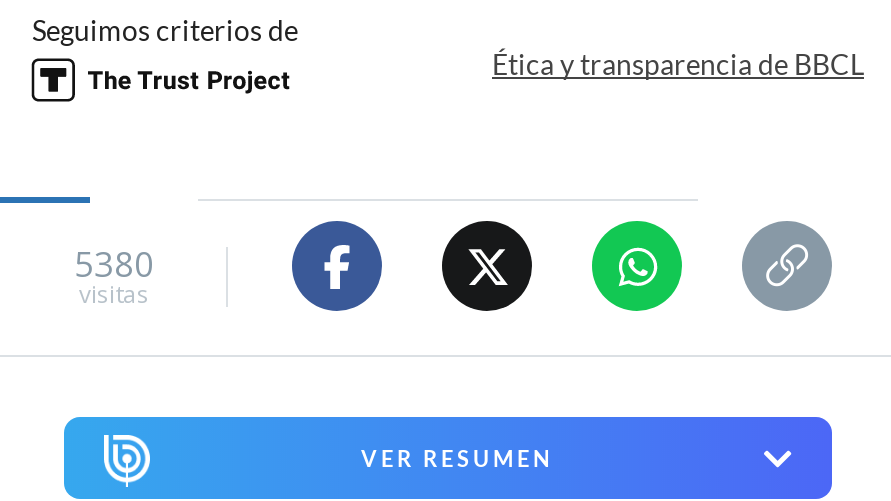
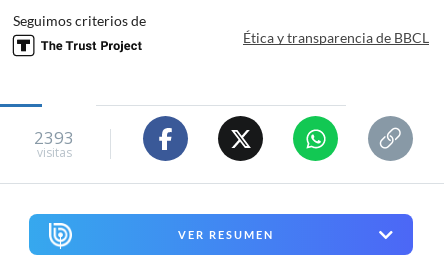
[74,241,154,287] 5380 -> [34,126,74,149] 2393

